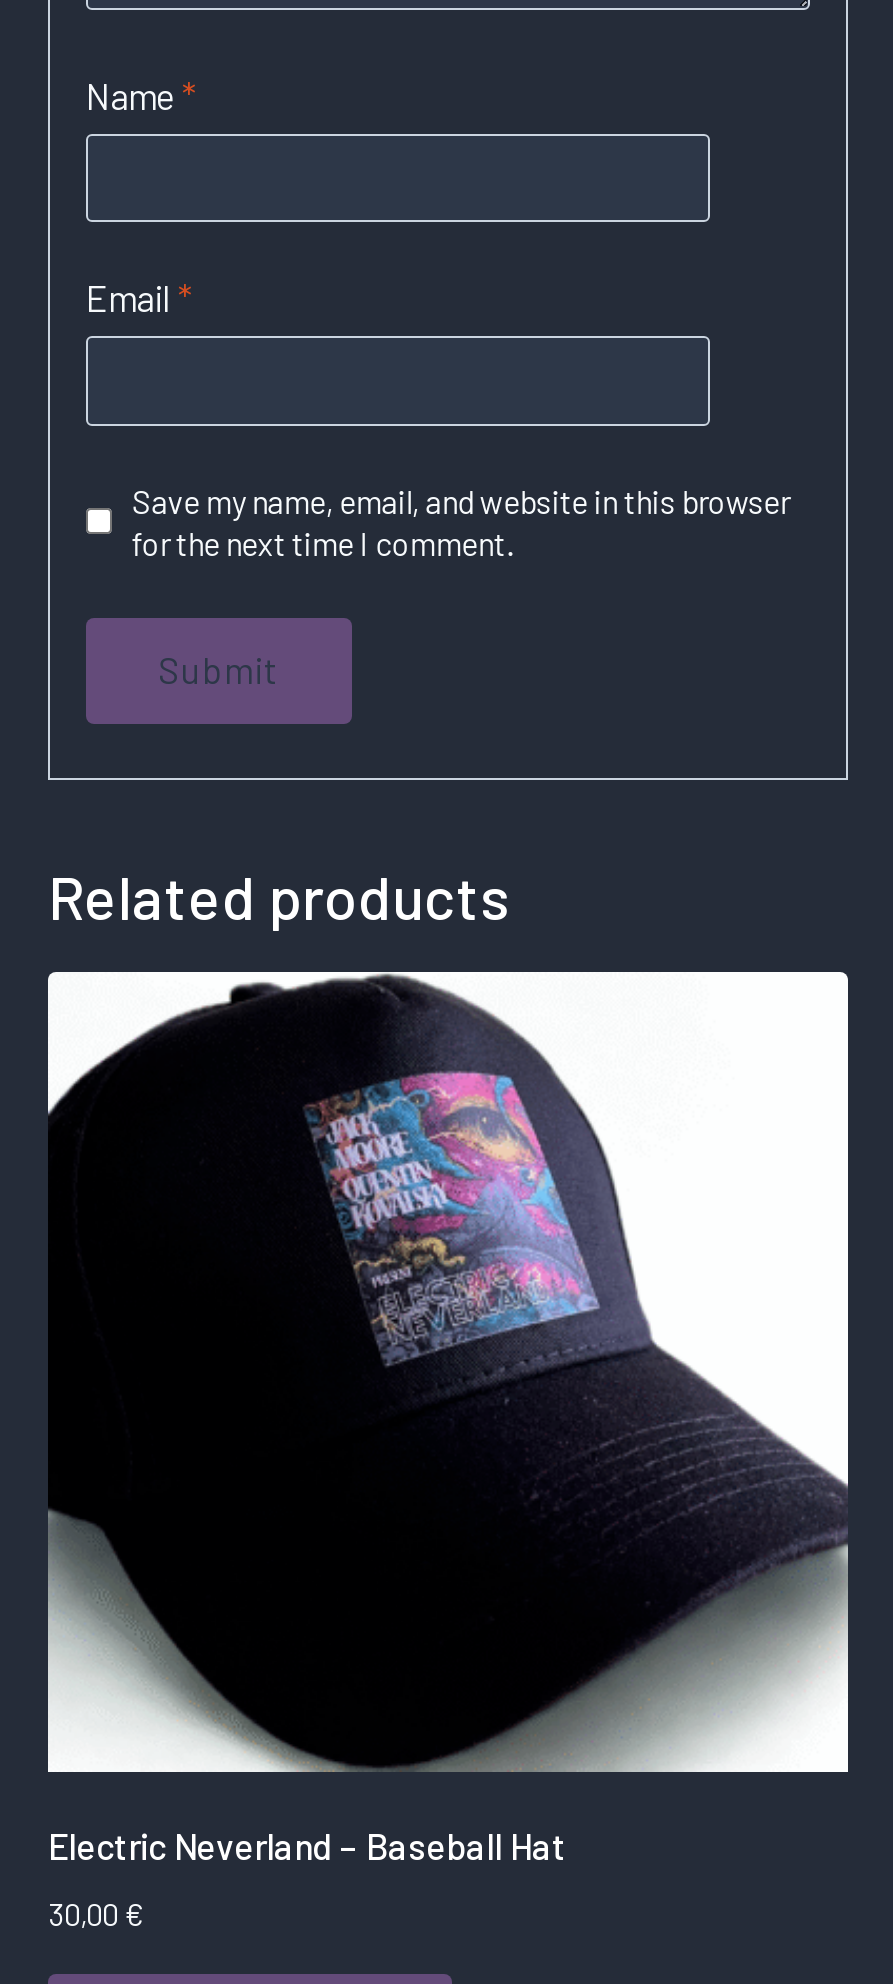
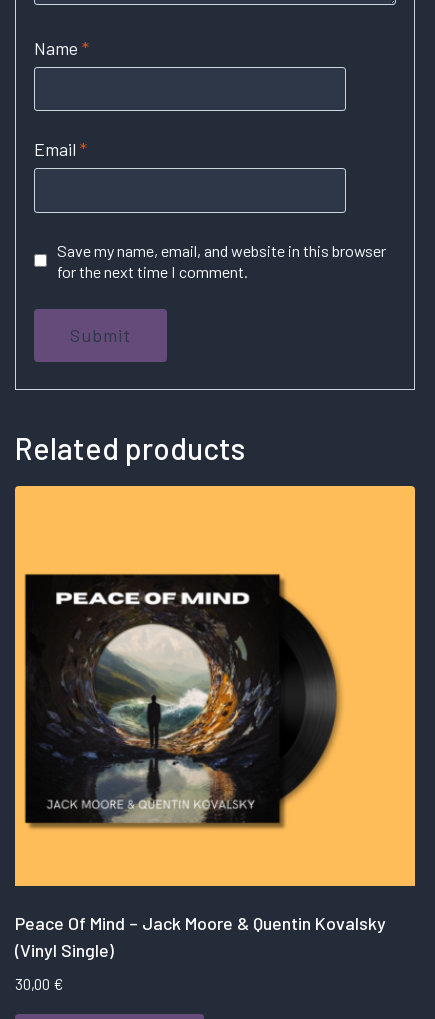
[46,970,850,1867] [image] | Electric Neverland – Baseball Hat -> [14,485,416,961] [image] | Peace Of Mind – Jack Moore & Quentin Kovalsky | (Vinyl Single)

